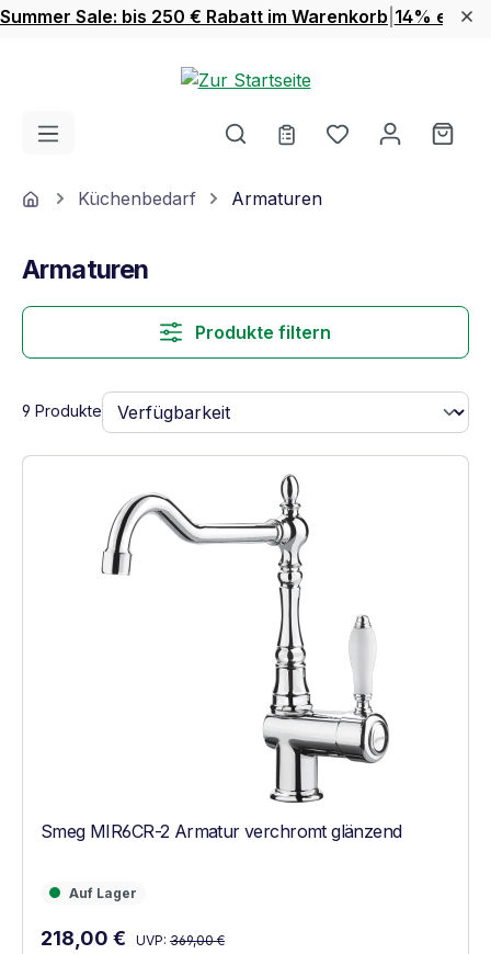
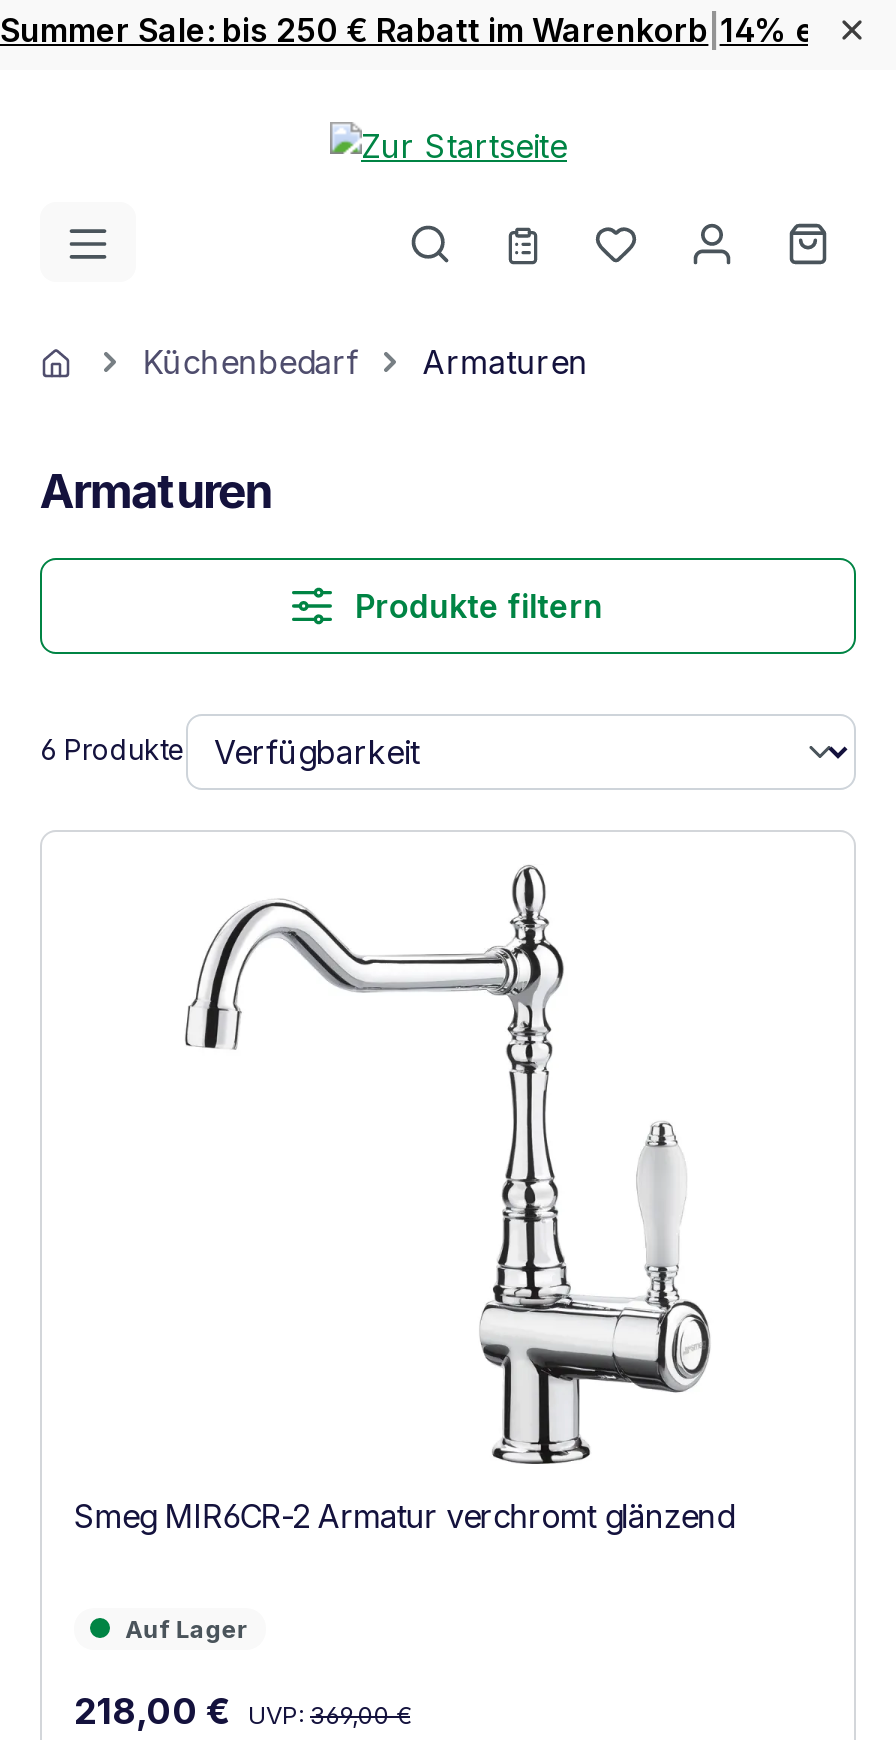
[22,401,102,420] 9 Produkte -> [40,732,186,766] 6 Produkte

